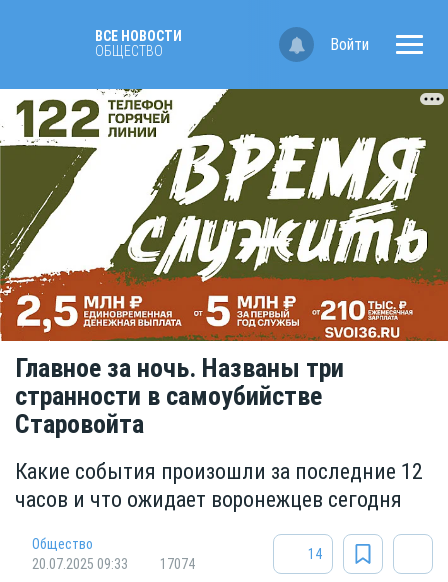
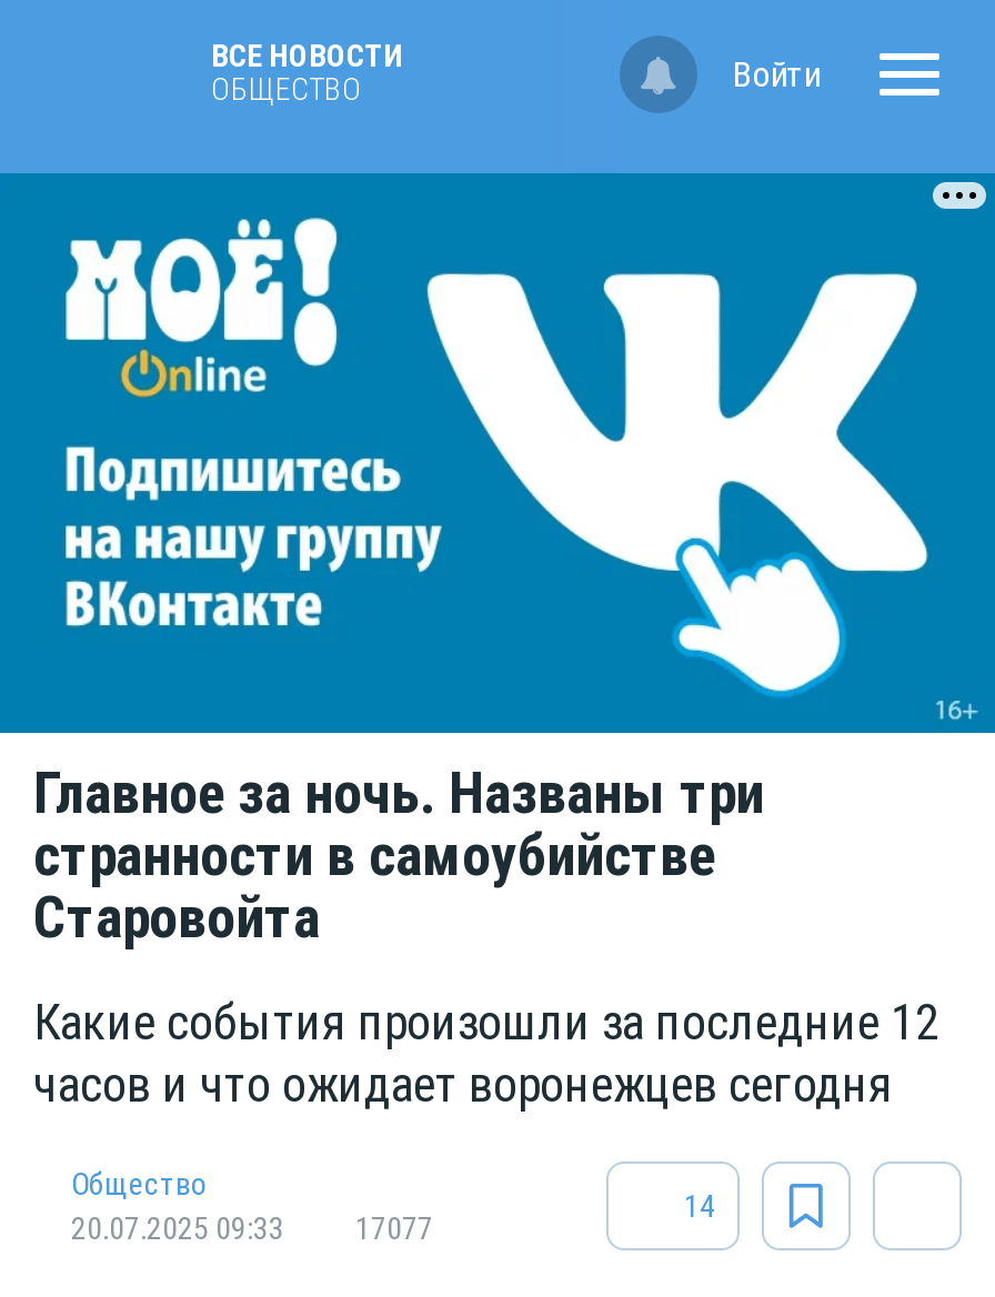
[3,88,445,342] [image] -> [7,171,988,735] [image]
[32,556,195,572] 20.07.2025 09:33 17074 -> [71,1211,433,1247] 20.07.2025 09:33 17077

